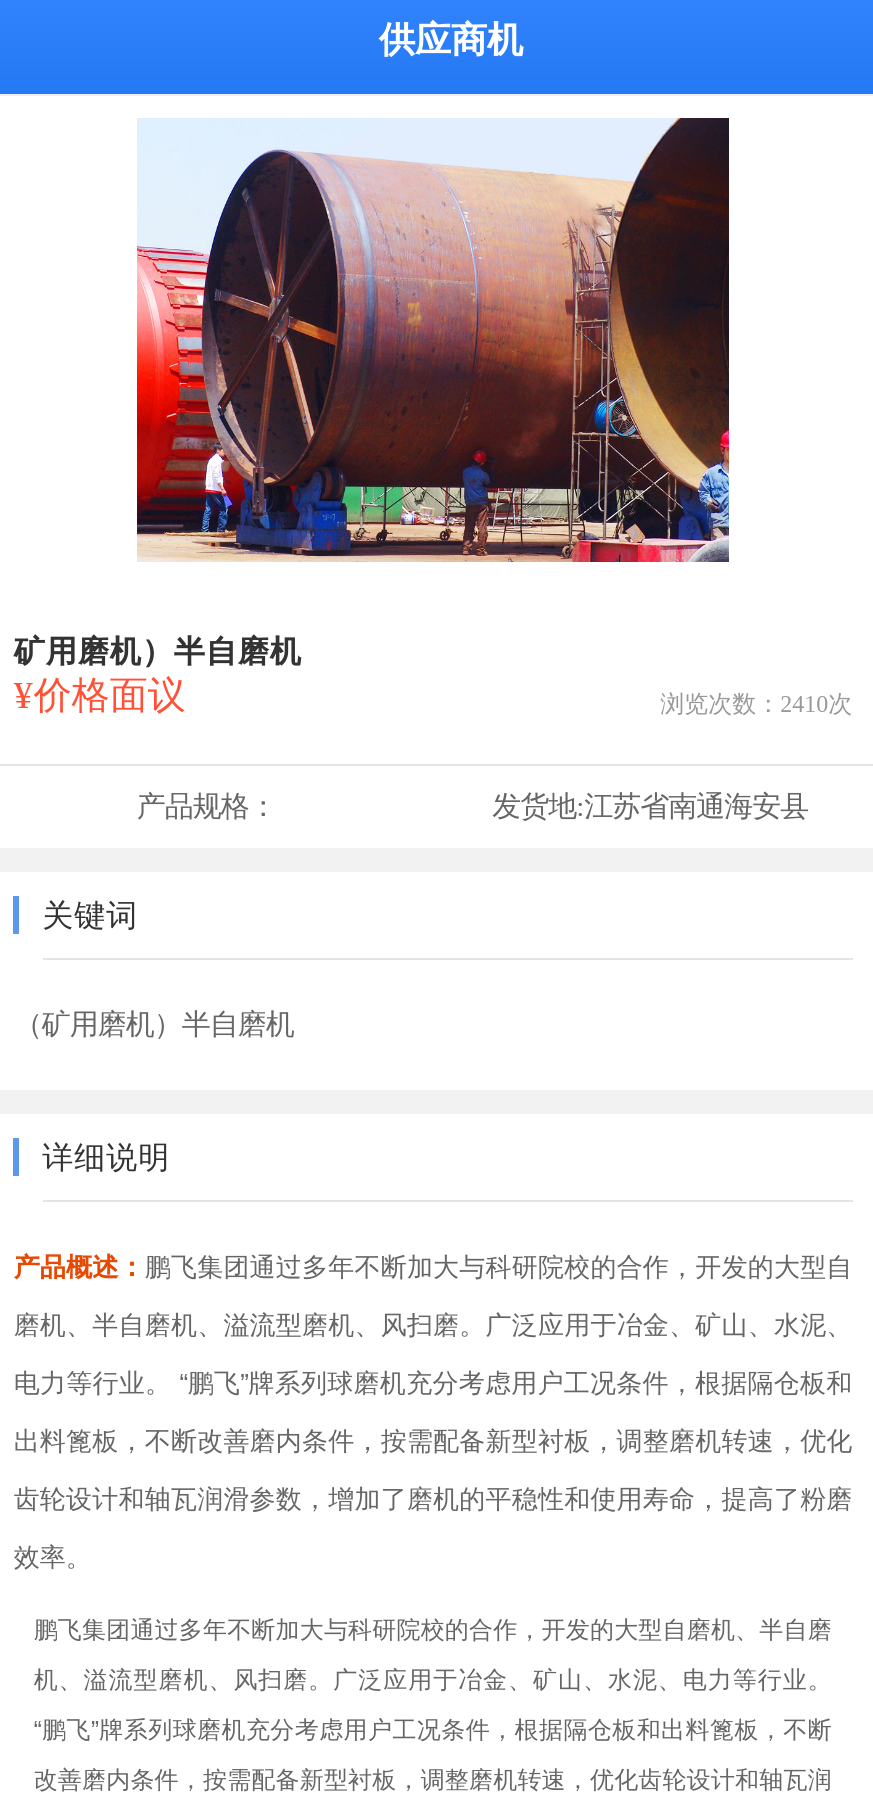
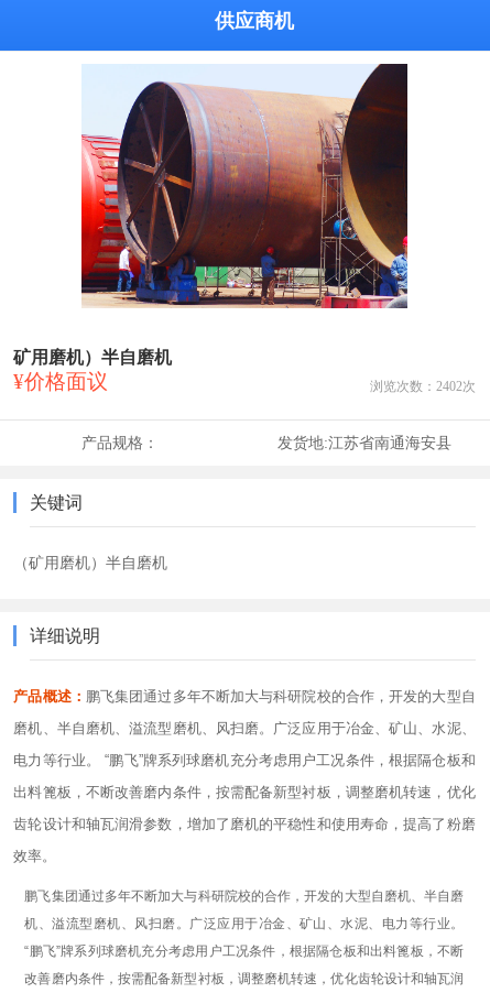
[660,689,852,717] 浏览次数：2410次 -> [370,378,475,394] 浏览次数：2402次

